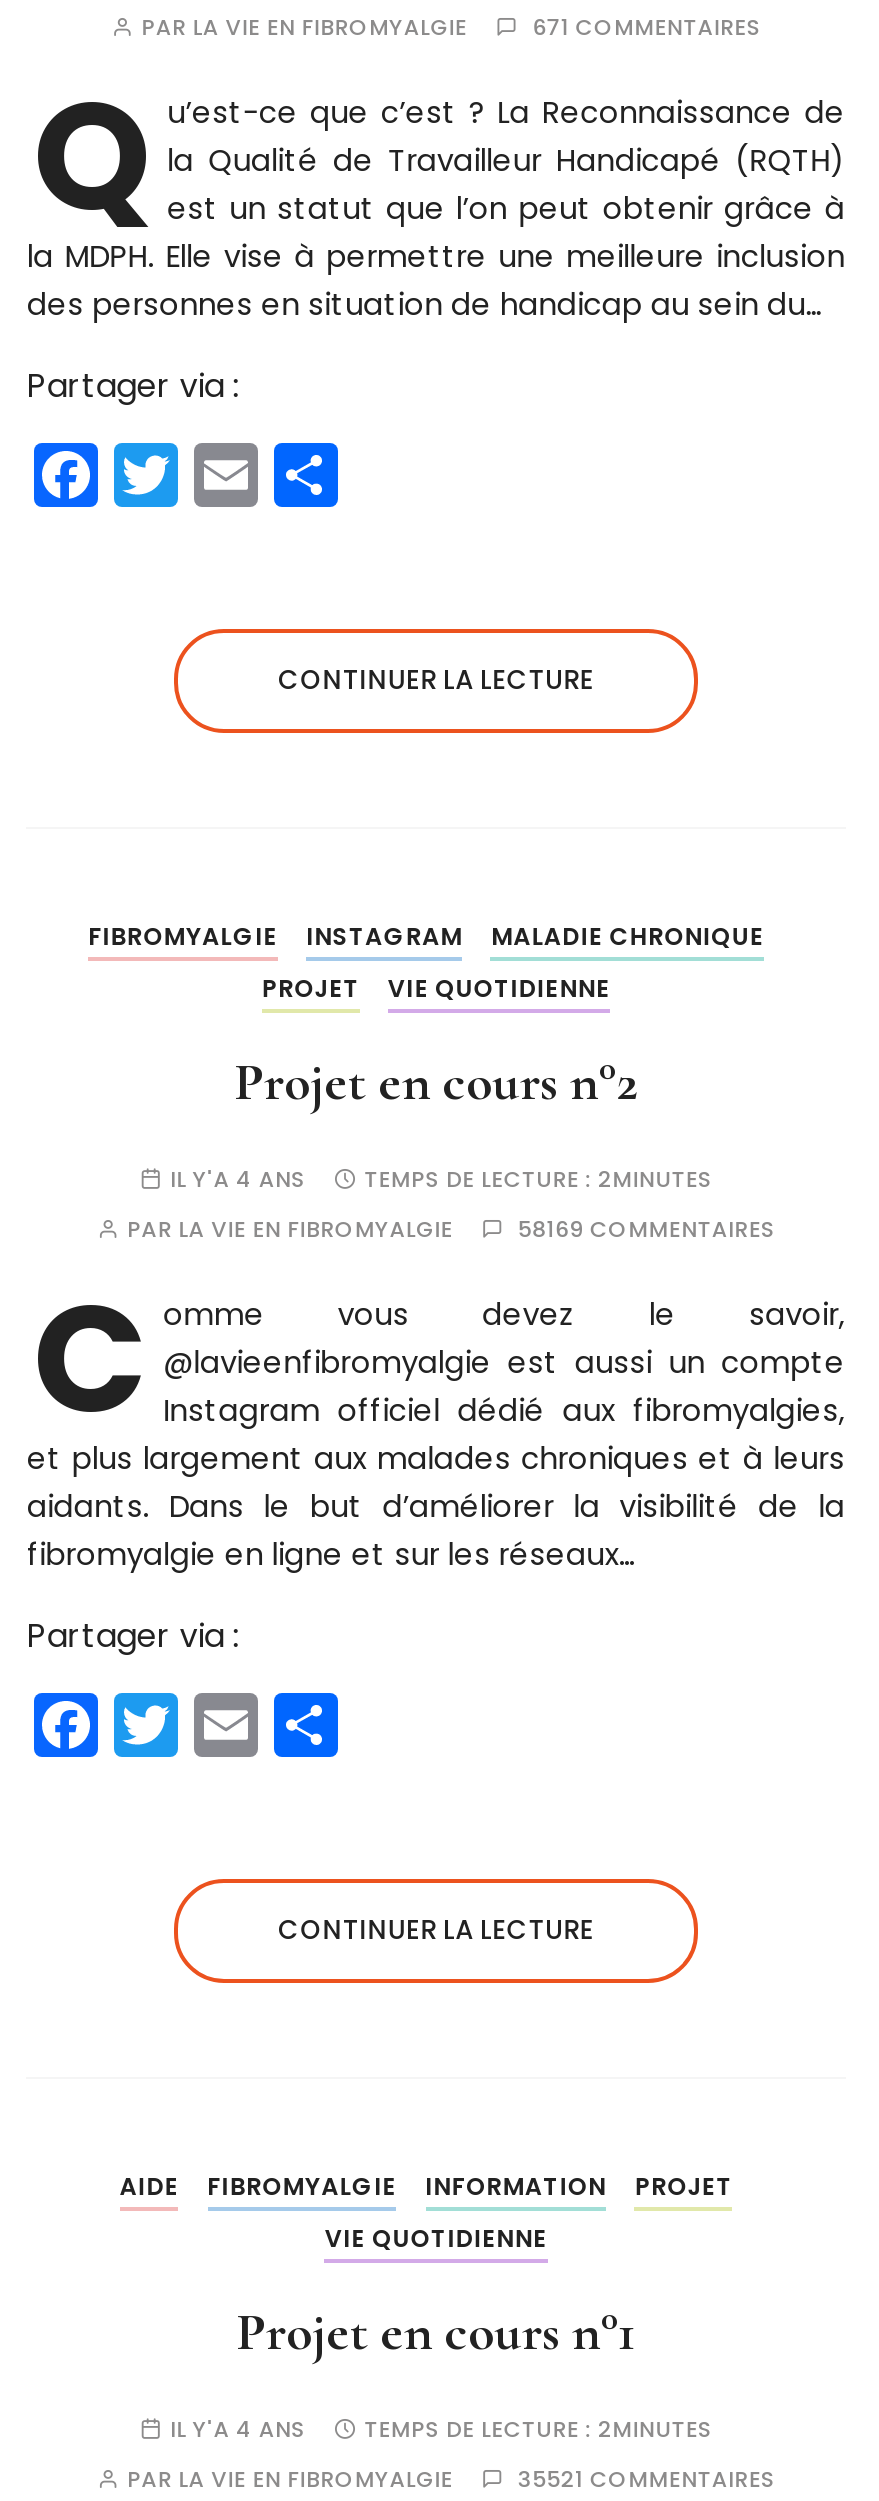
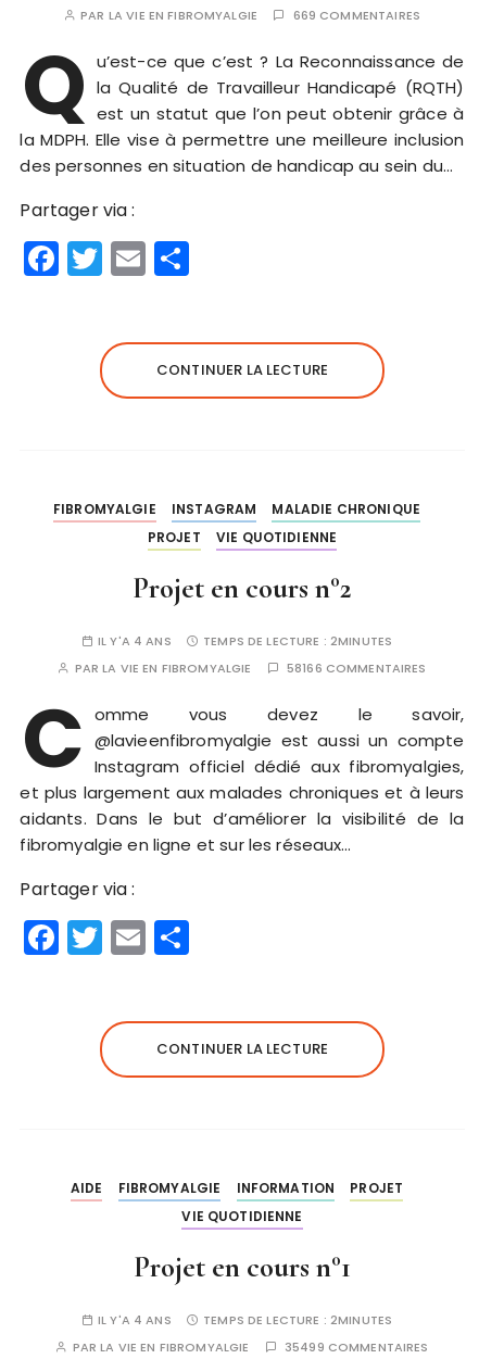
[532,11,761,43] 671 COMMENTAIRES -> [293,7,420,24] 669 COMMENTAIRES
[518,1213,775,1245] 58169 COMMENTAIRES -> [287,659,426,677] 58166 COMMENTAIRES
[518,2463,775,2495] 35521 COMMENTAIRES -> [284,1338,429,1356] 35499 COMMENTAIRES

